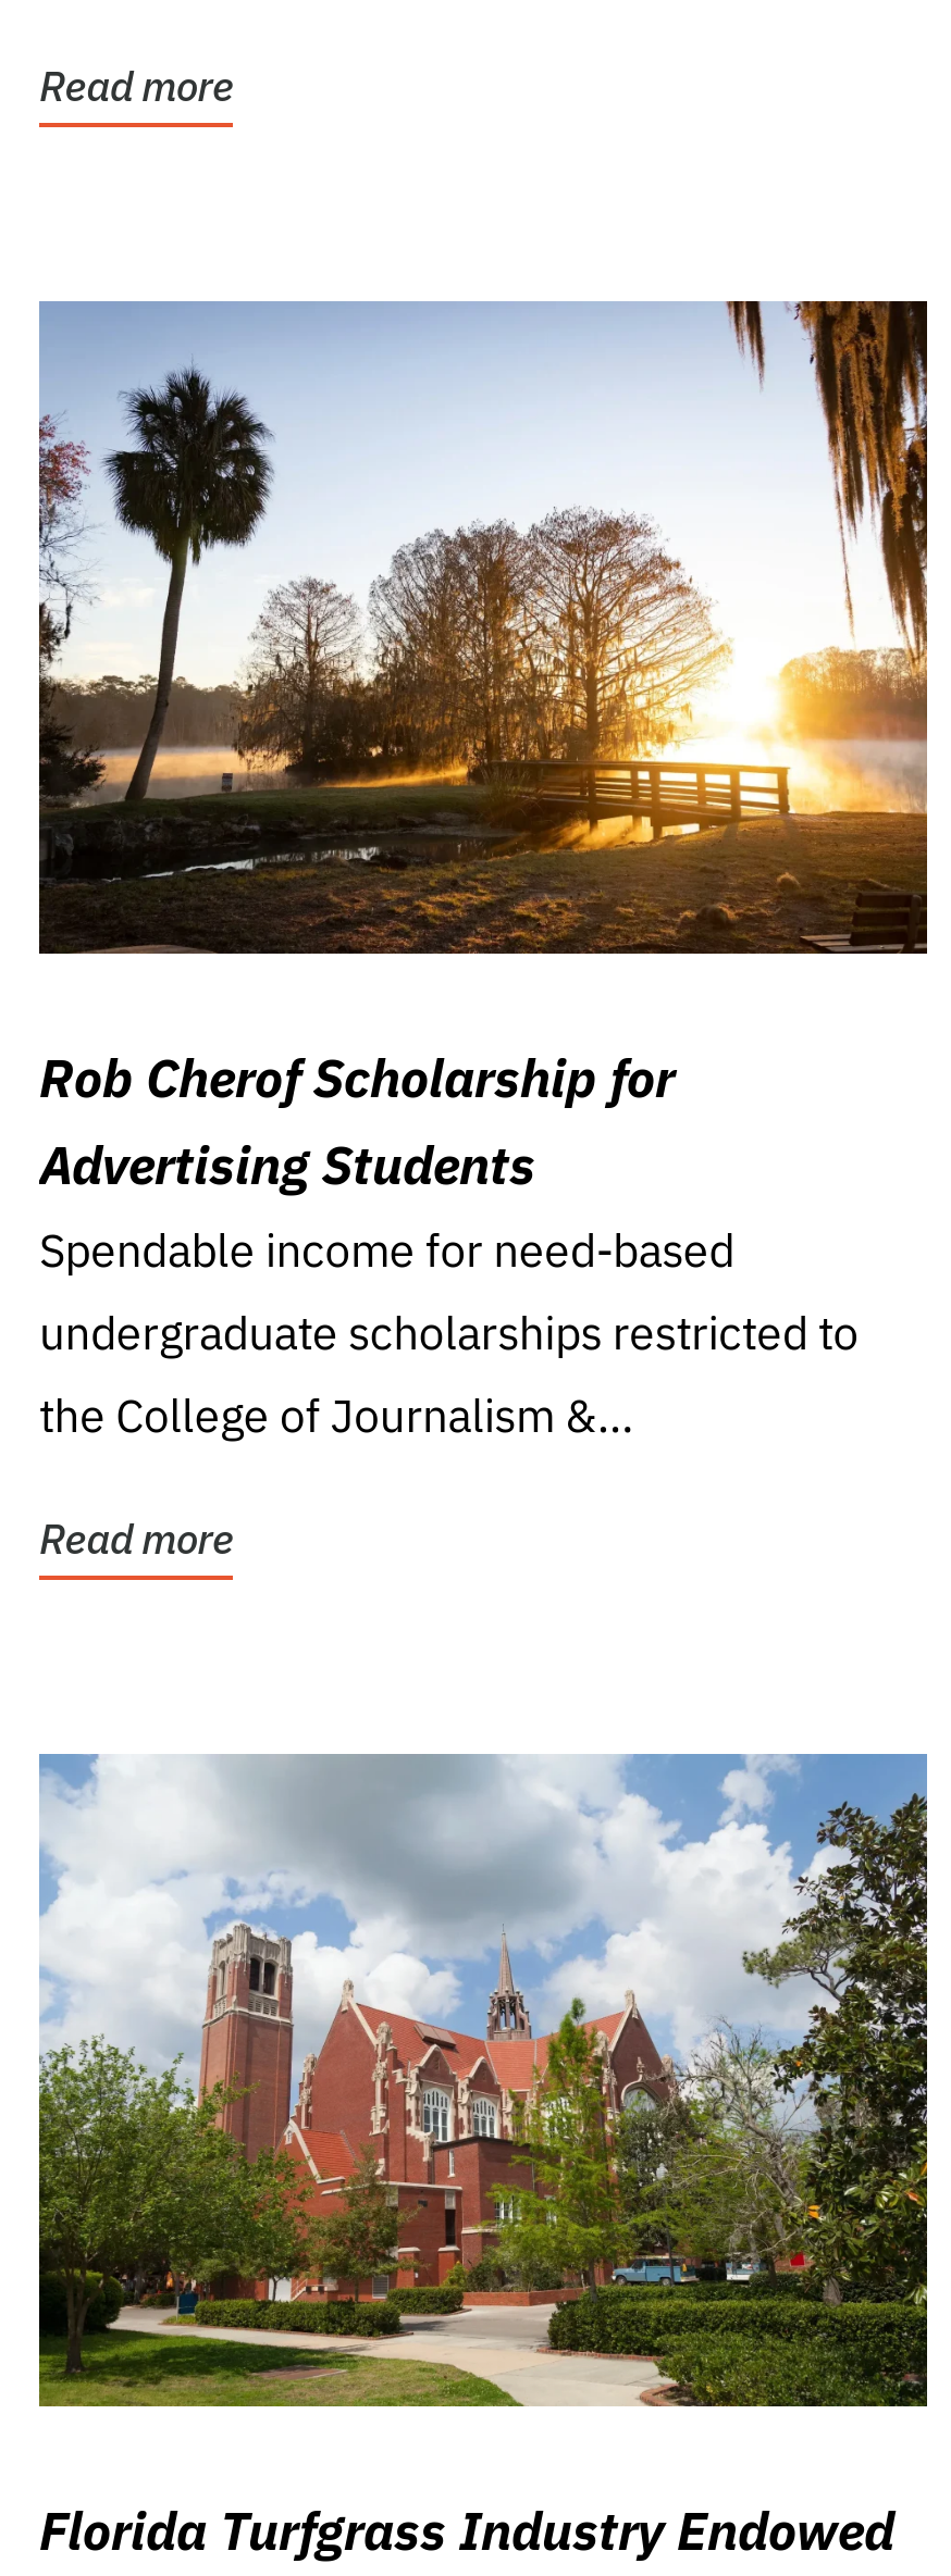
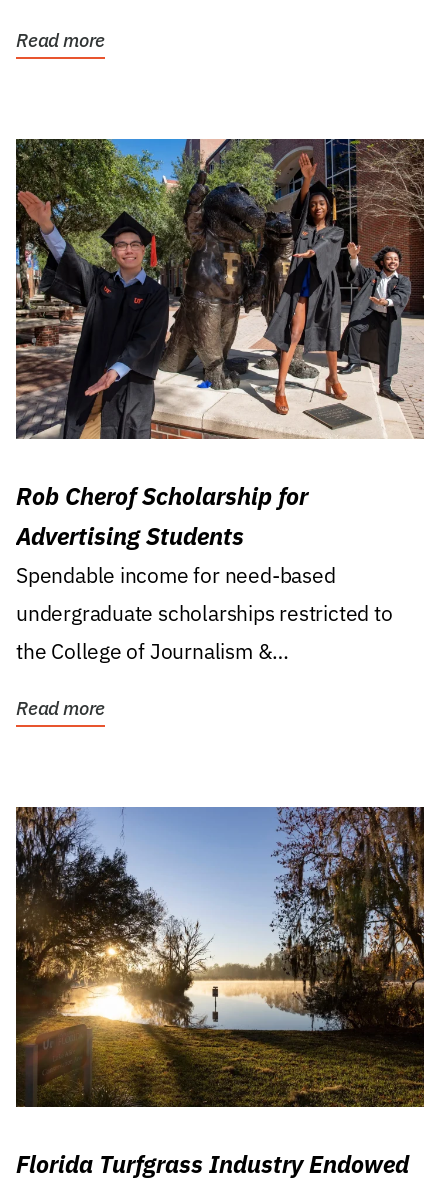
[37,301,929,956] [image] -> [15,138,425,440] [image]
[37,1752,929,2409] [image] -> [15,806,425,1108] [image]

